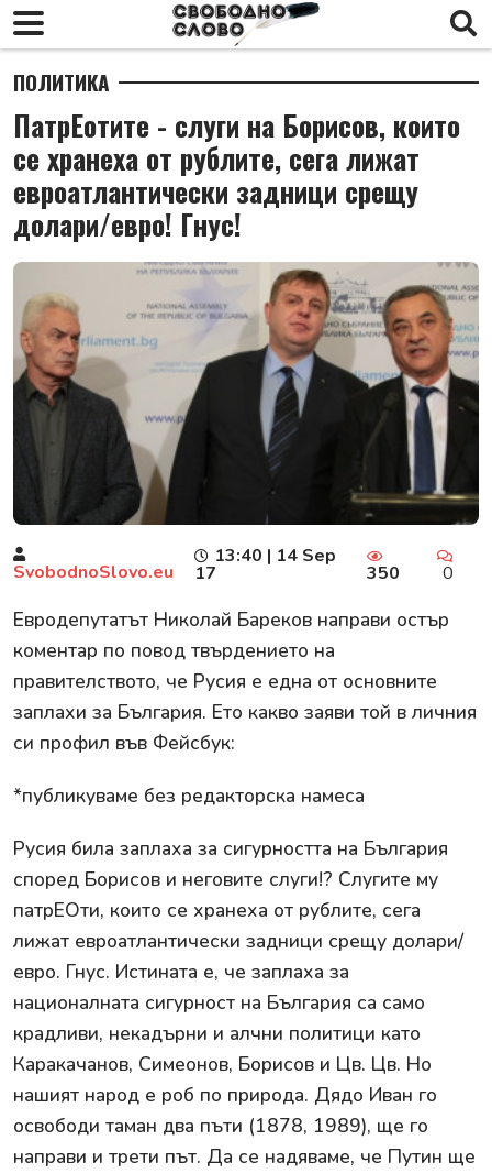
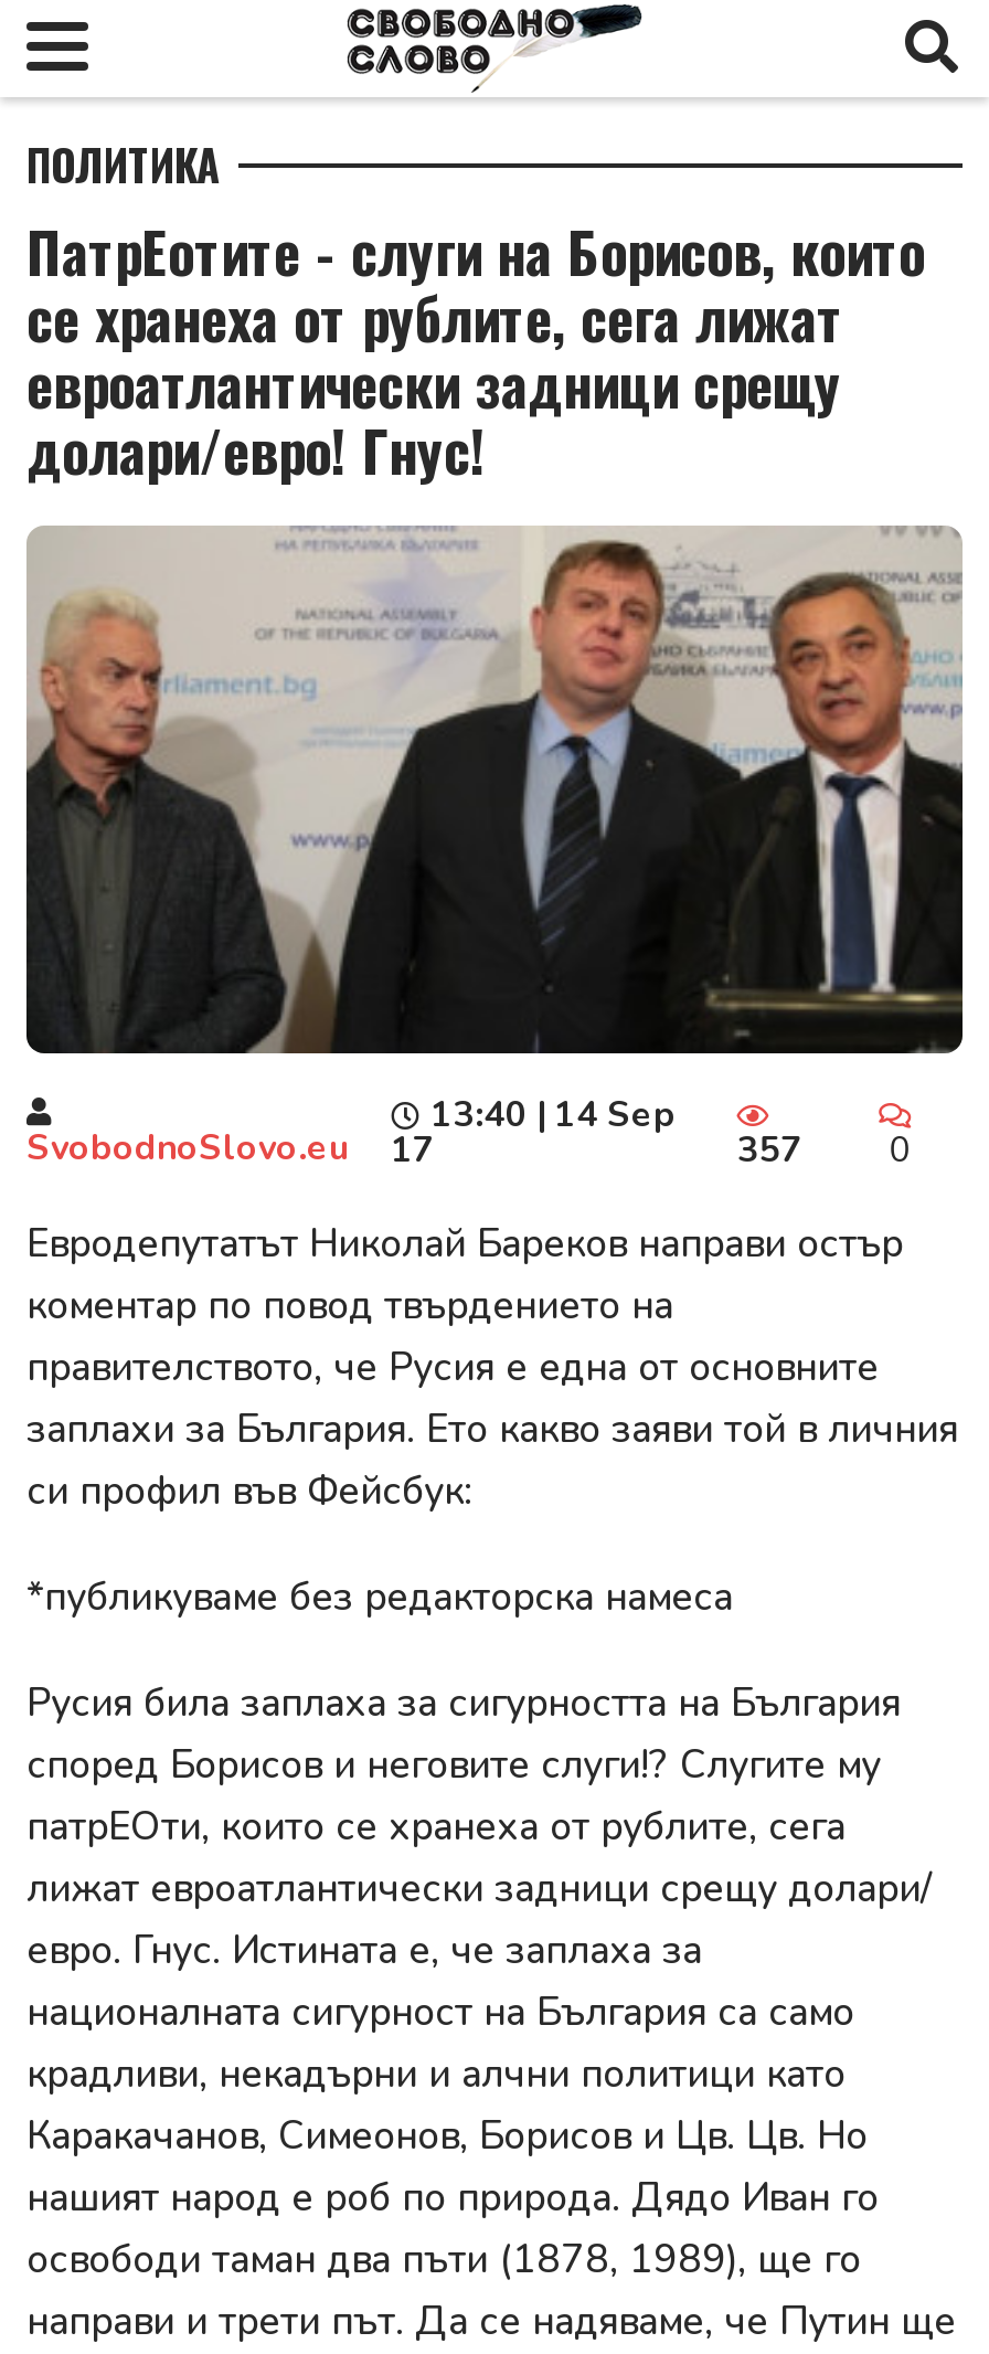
[367,561,453,585] 350 0 -> [737,1125,911,1174] 357 0

